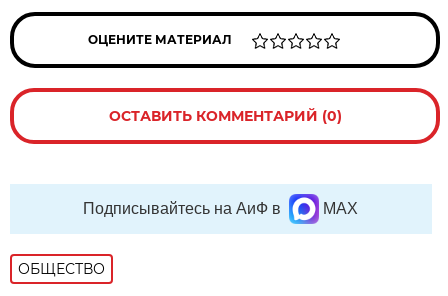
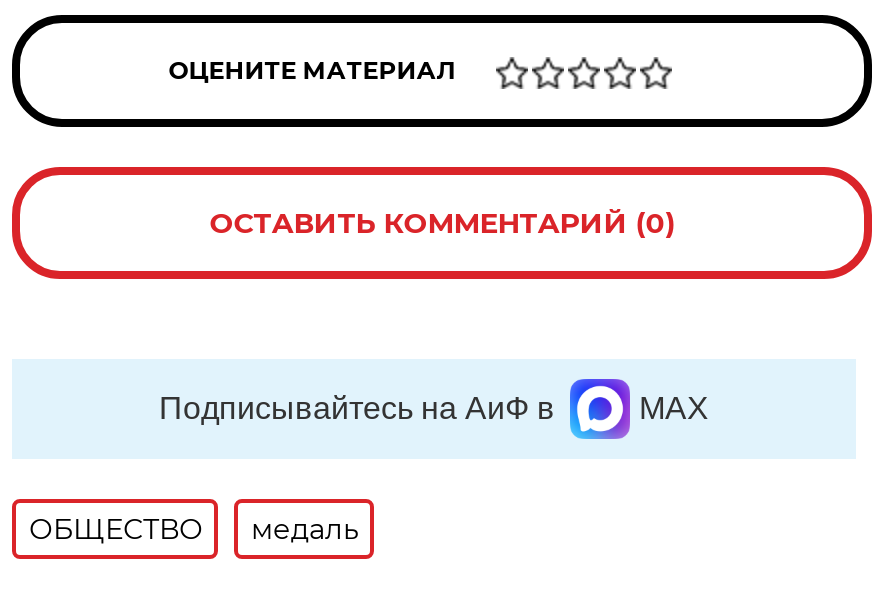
none -> [251,511,359,547] медаль

